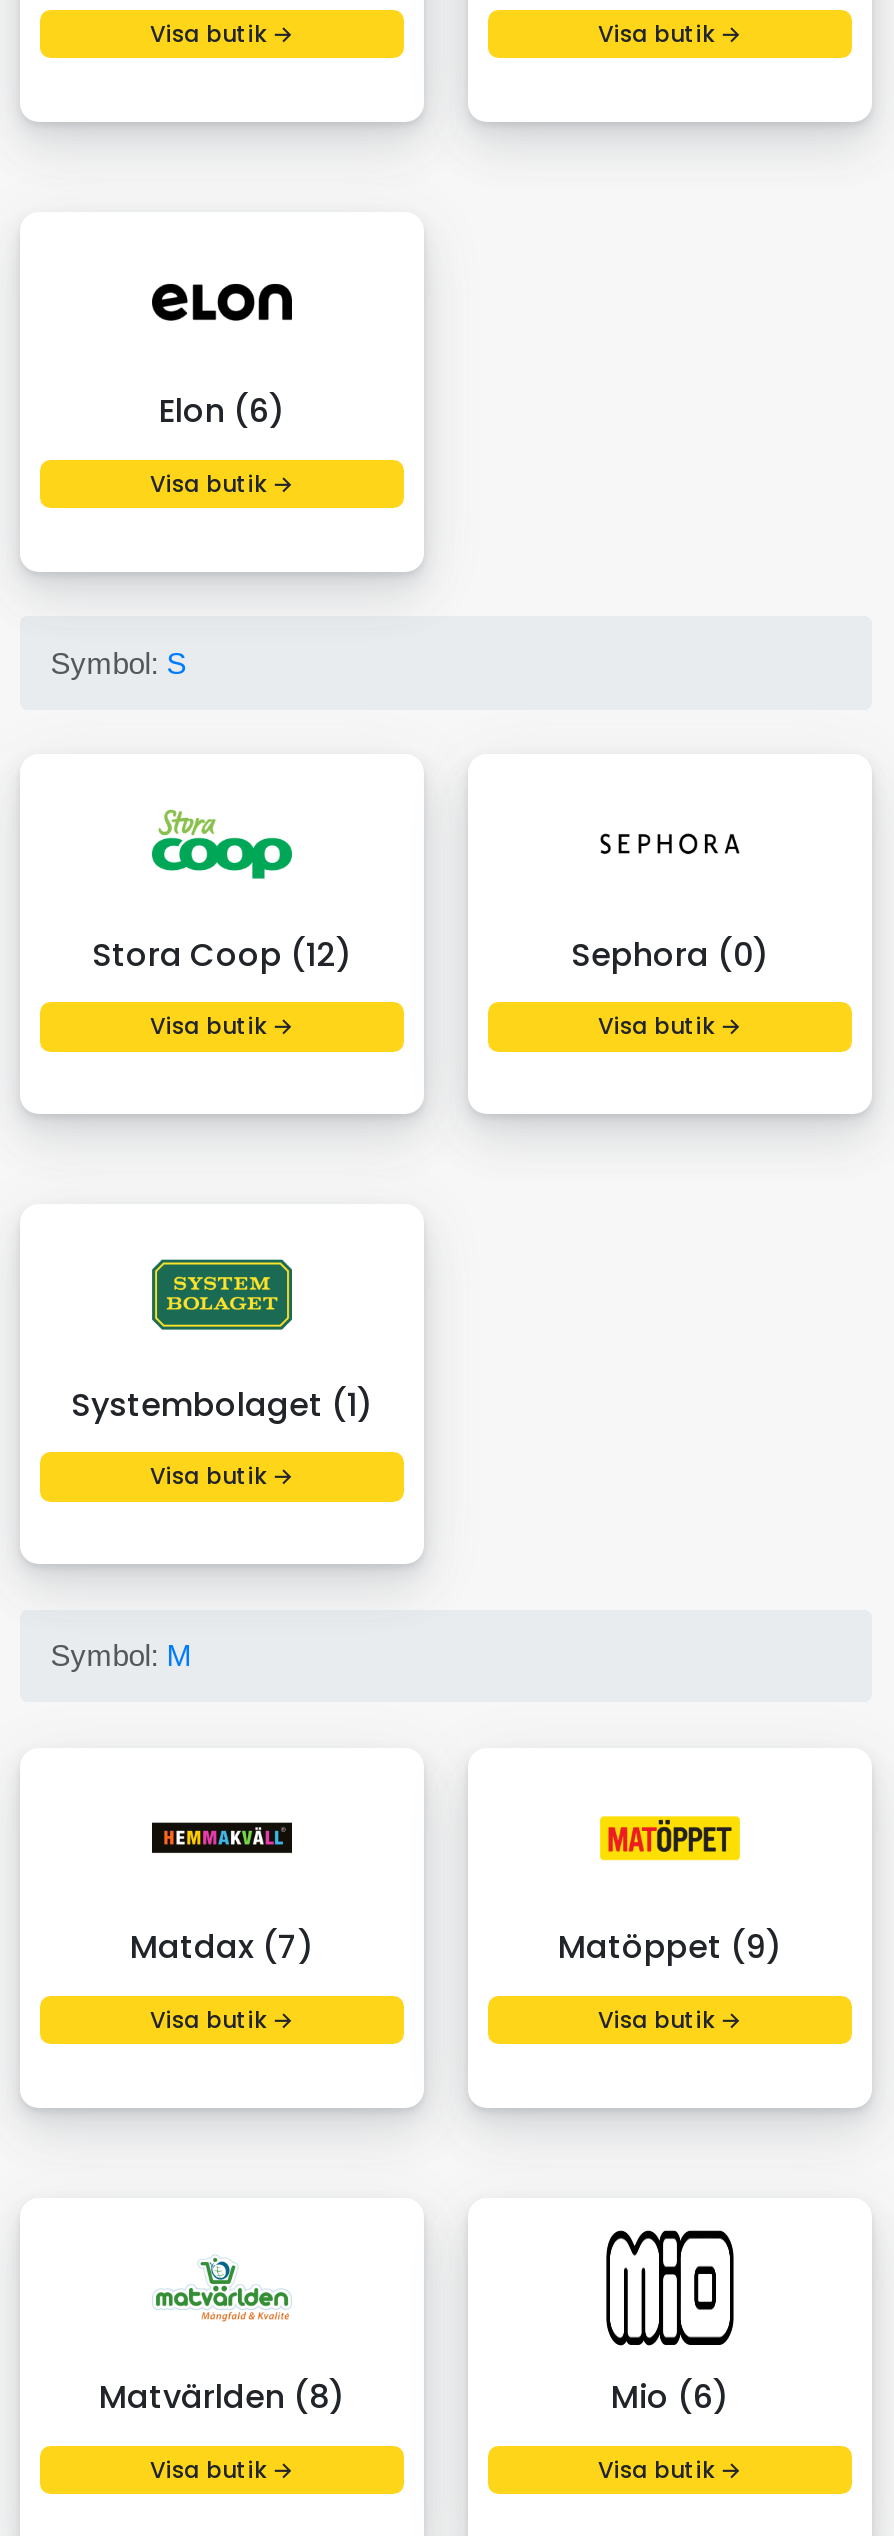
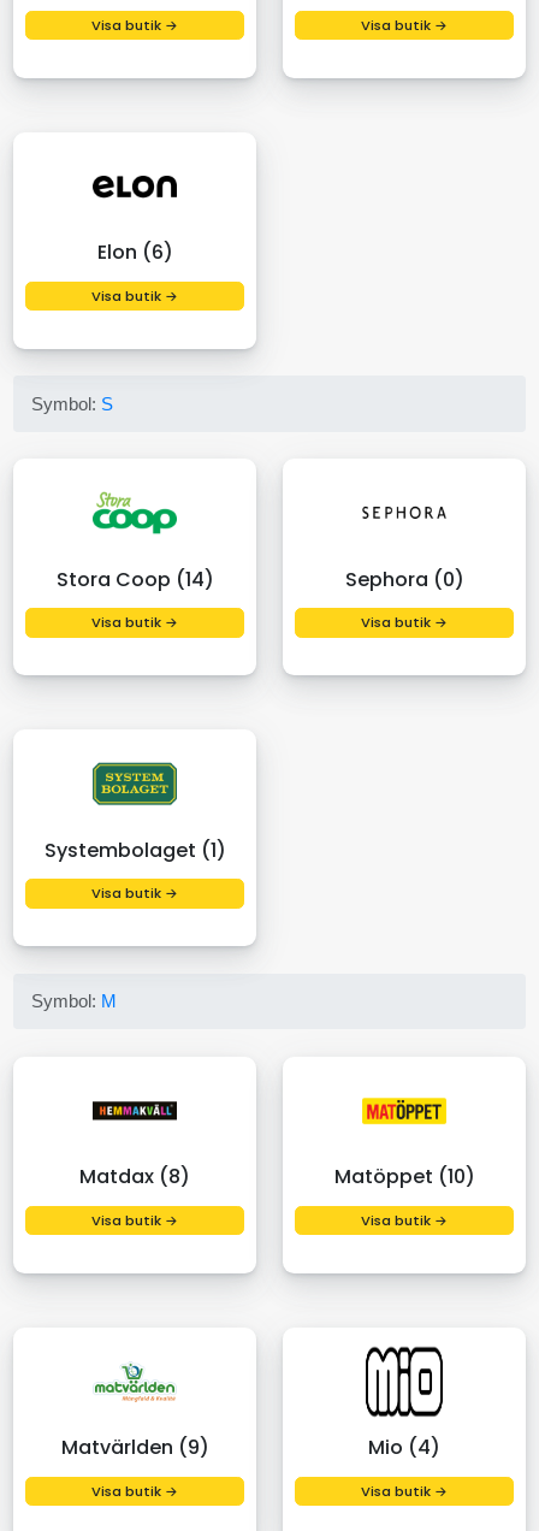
[92,932,352,978] Stora Coop (12) -> [56,565,214,593] Stora Coop (14)
[130,1924,314,1970] Matdax (7) -> [79,1163,190,1191] Matdax (8)
[558,1924,782,1970] Matöppet (9) -> [334,1163,475,1191] Matöppet (10)
[99,2374,345,2420] Matvärlden (8) -> [61,1434,209,1461] Matvärlden (9)
[611,2374,729,2420] Mio (6) -> [368,1434,440,1461] Mio (4)

